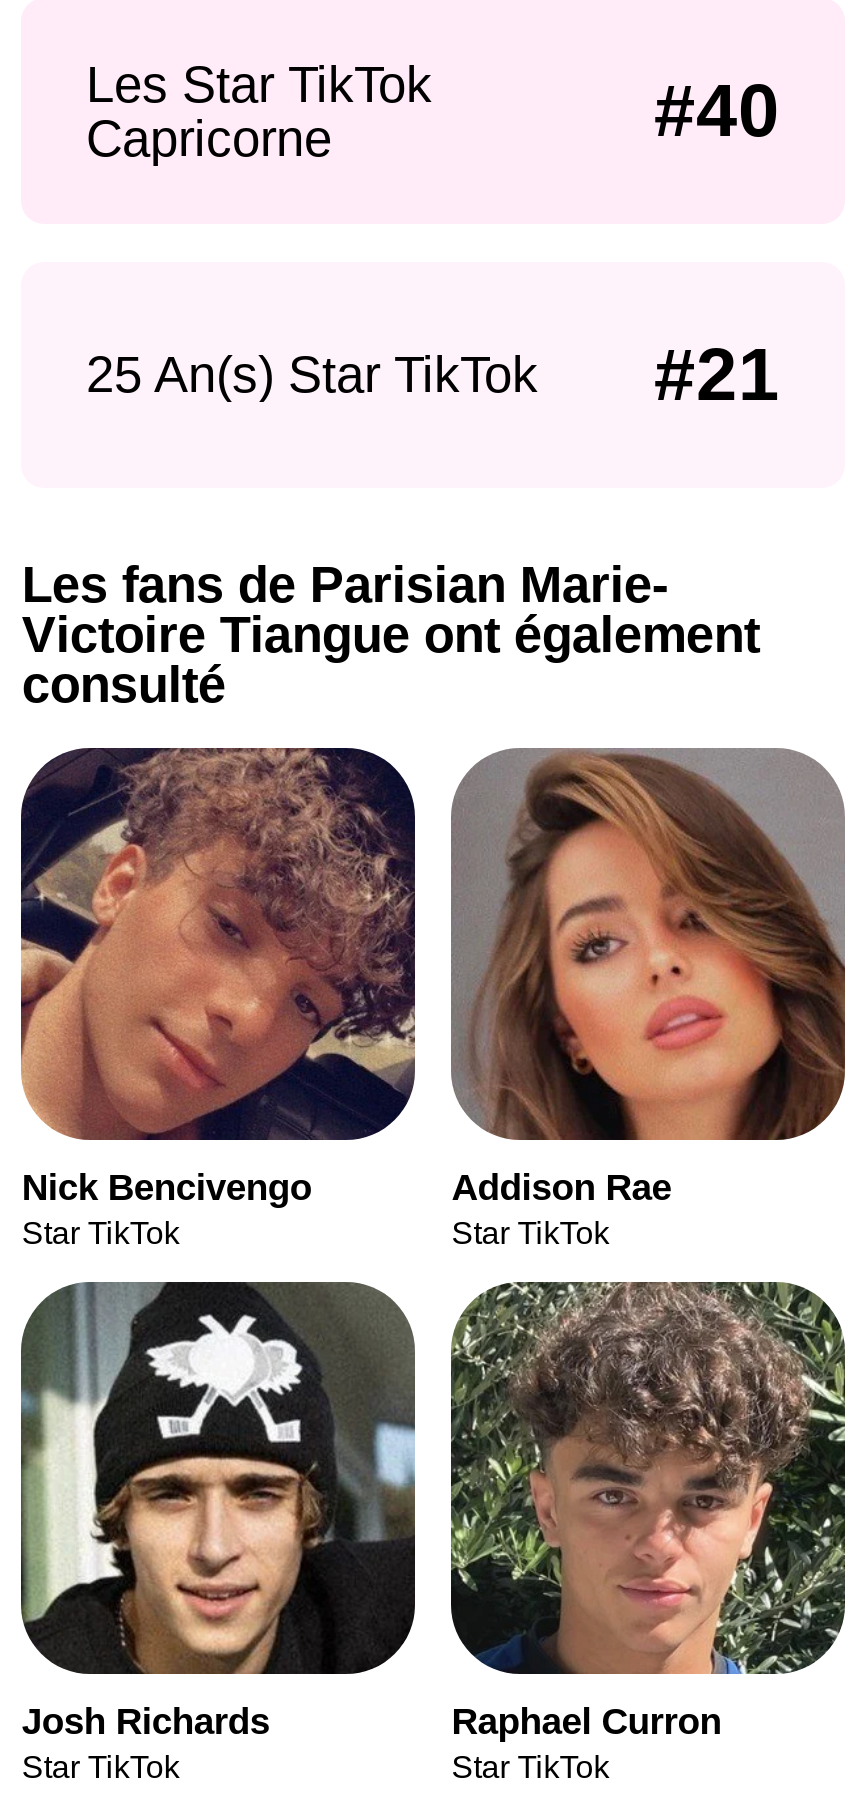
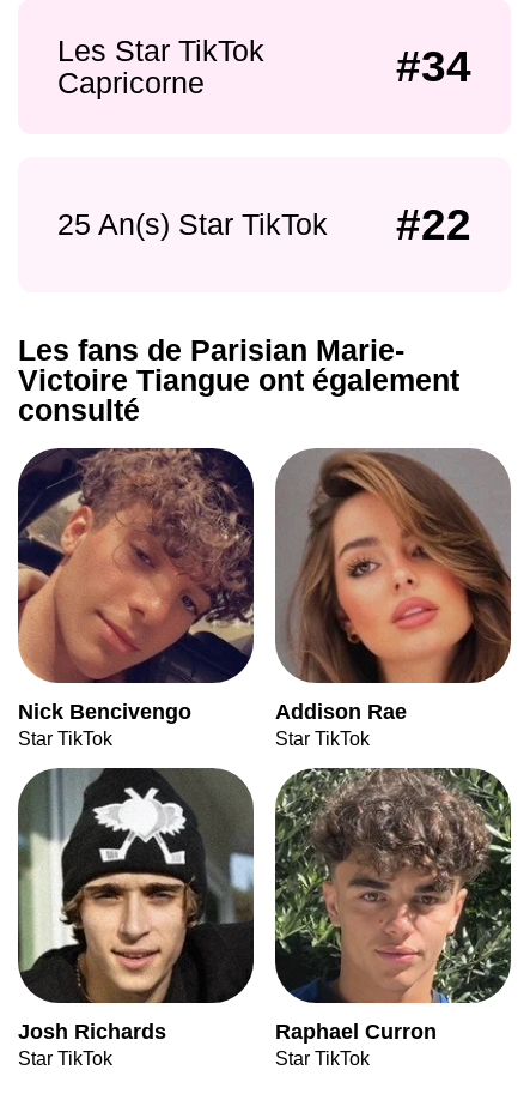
[654,71,780,153] #40 -> [397,42,472,91] #34
[654,333,780,415] #21 -> [397,200,472,249] #22

